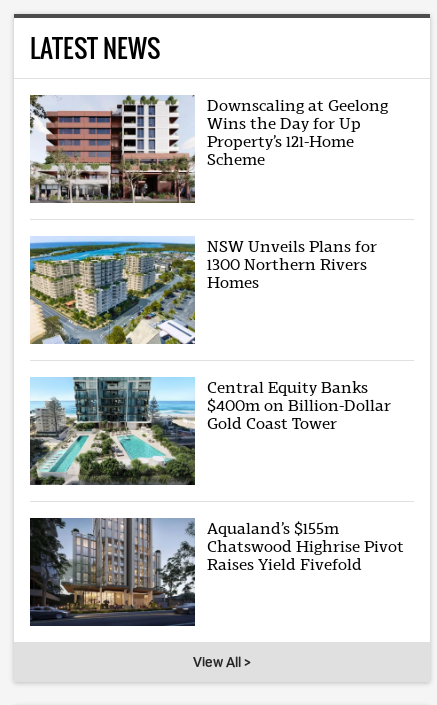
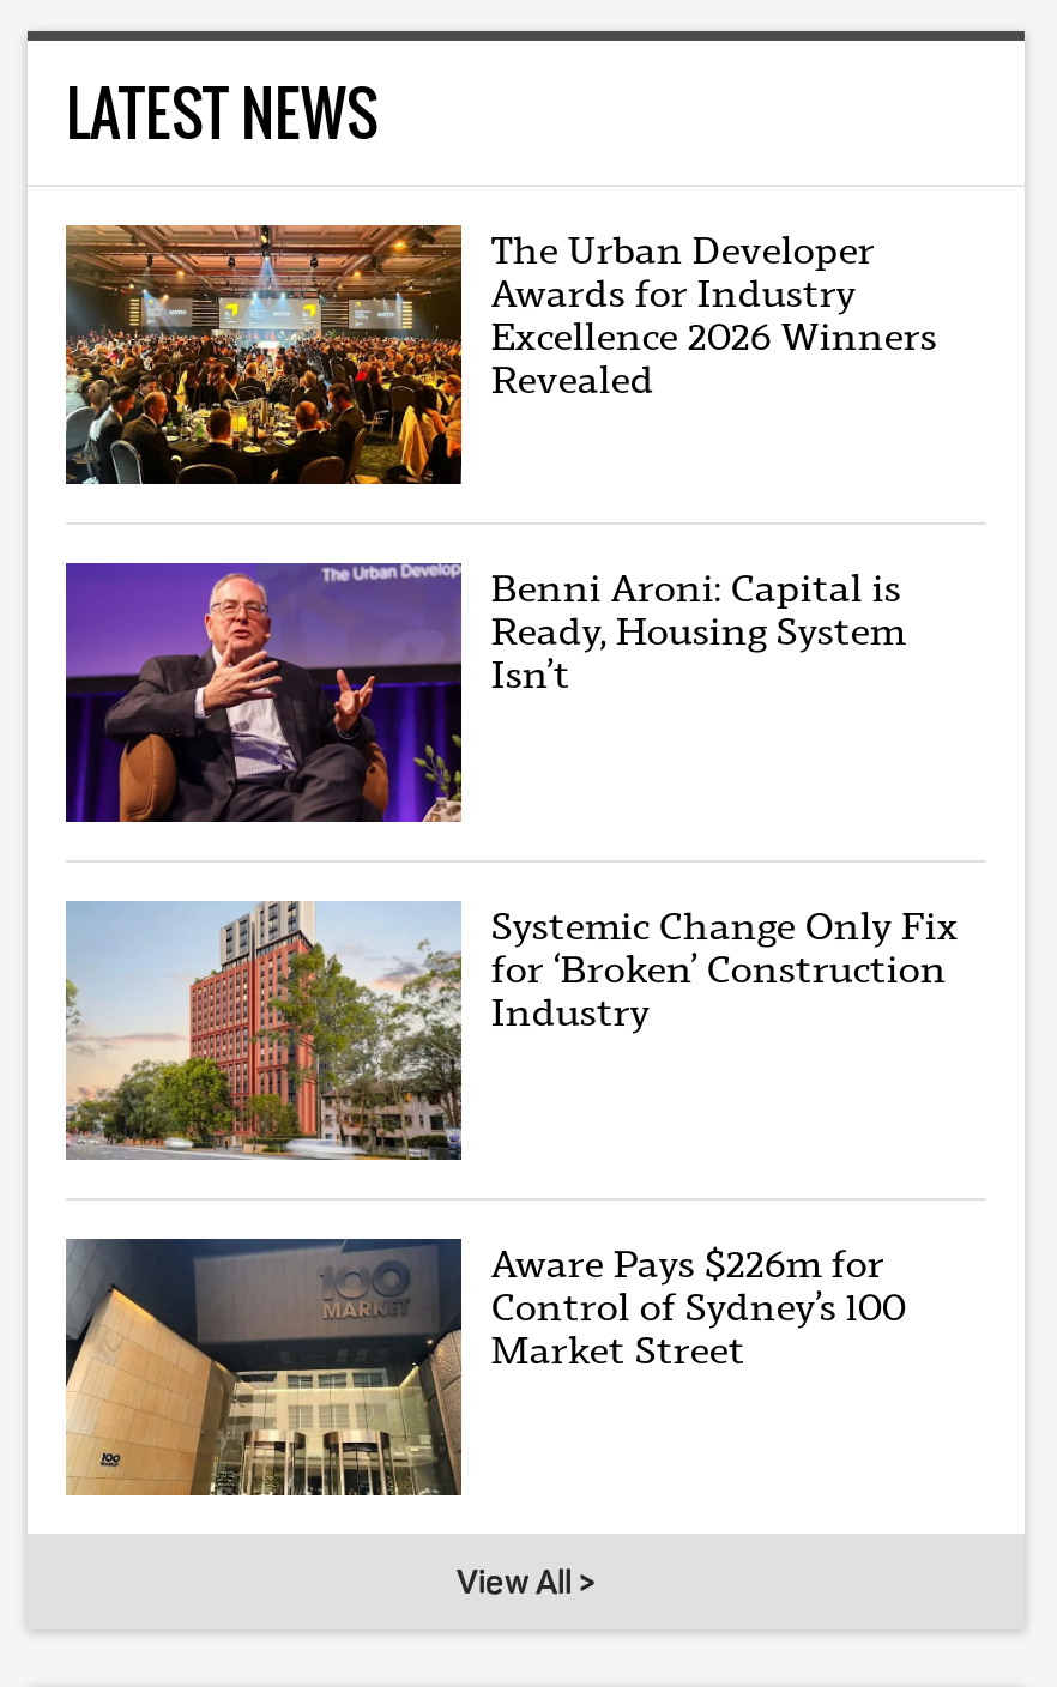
[30,94,388,204] [image] | Downscaling at Geelong | Wins the Day for Up | Property’s 121-Home | Scheme -> [64,223,937,486] [image] | The Urban Developer | Awards for Industry | Excellence 2026 Winners | Revealed
[29,236,377,345] [image] | NSW Unveils Plans for | 1300 Northern Rivers | Homes -> [64,561,906,824] [image] | Benni Aroni: Capital is | Ready, Housing System | Isn’t
[29,376,391,486] [image] | Central Equity Banks | $400m on Billion-Dollar | Gold Coast Tower -> [66,901,958,1160] [image] | Systemic Change Only Fix | for ‘Broken’ Construction | Industry
[29,517,404,627] [image] | Aqualand’s $155m | Chatswood Highrise Pivot | Raises Yield Fivefold -> [64,1236,906,1498] [image] | Aware Pays $226m for | Control of Sydney’s 100 | Market Street

